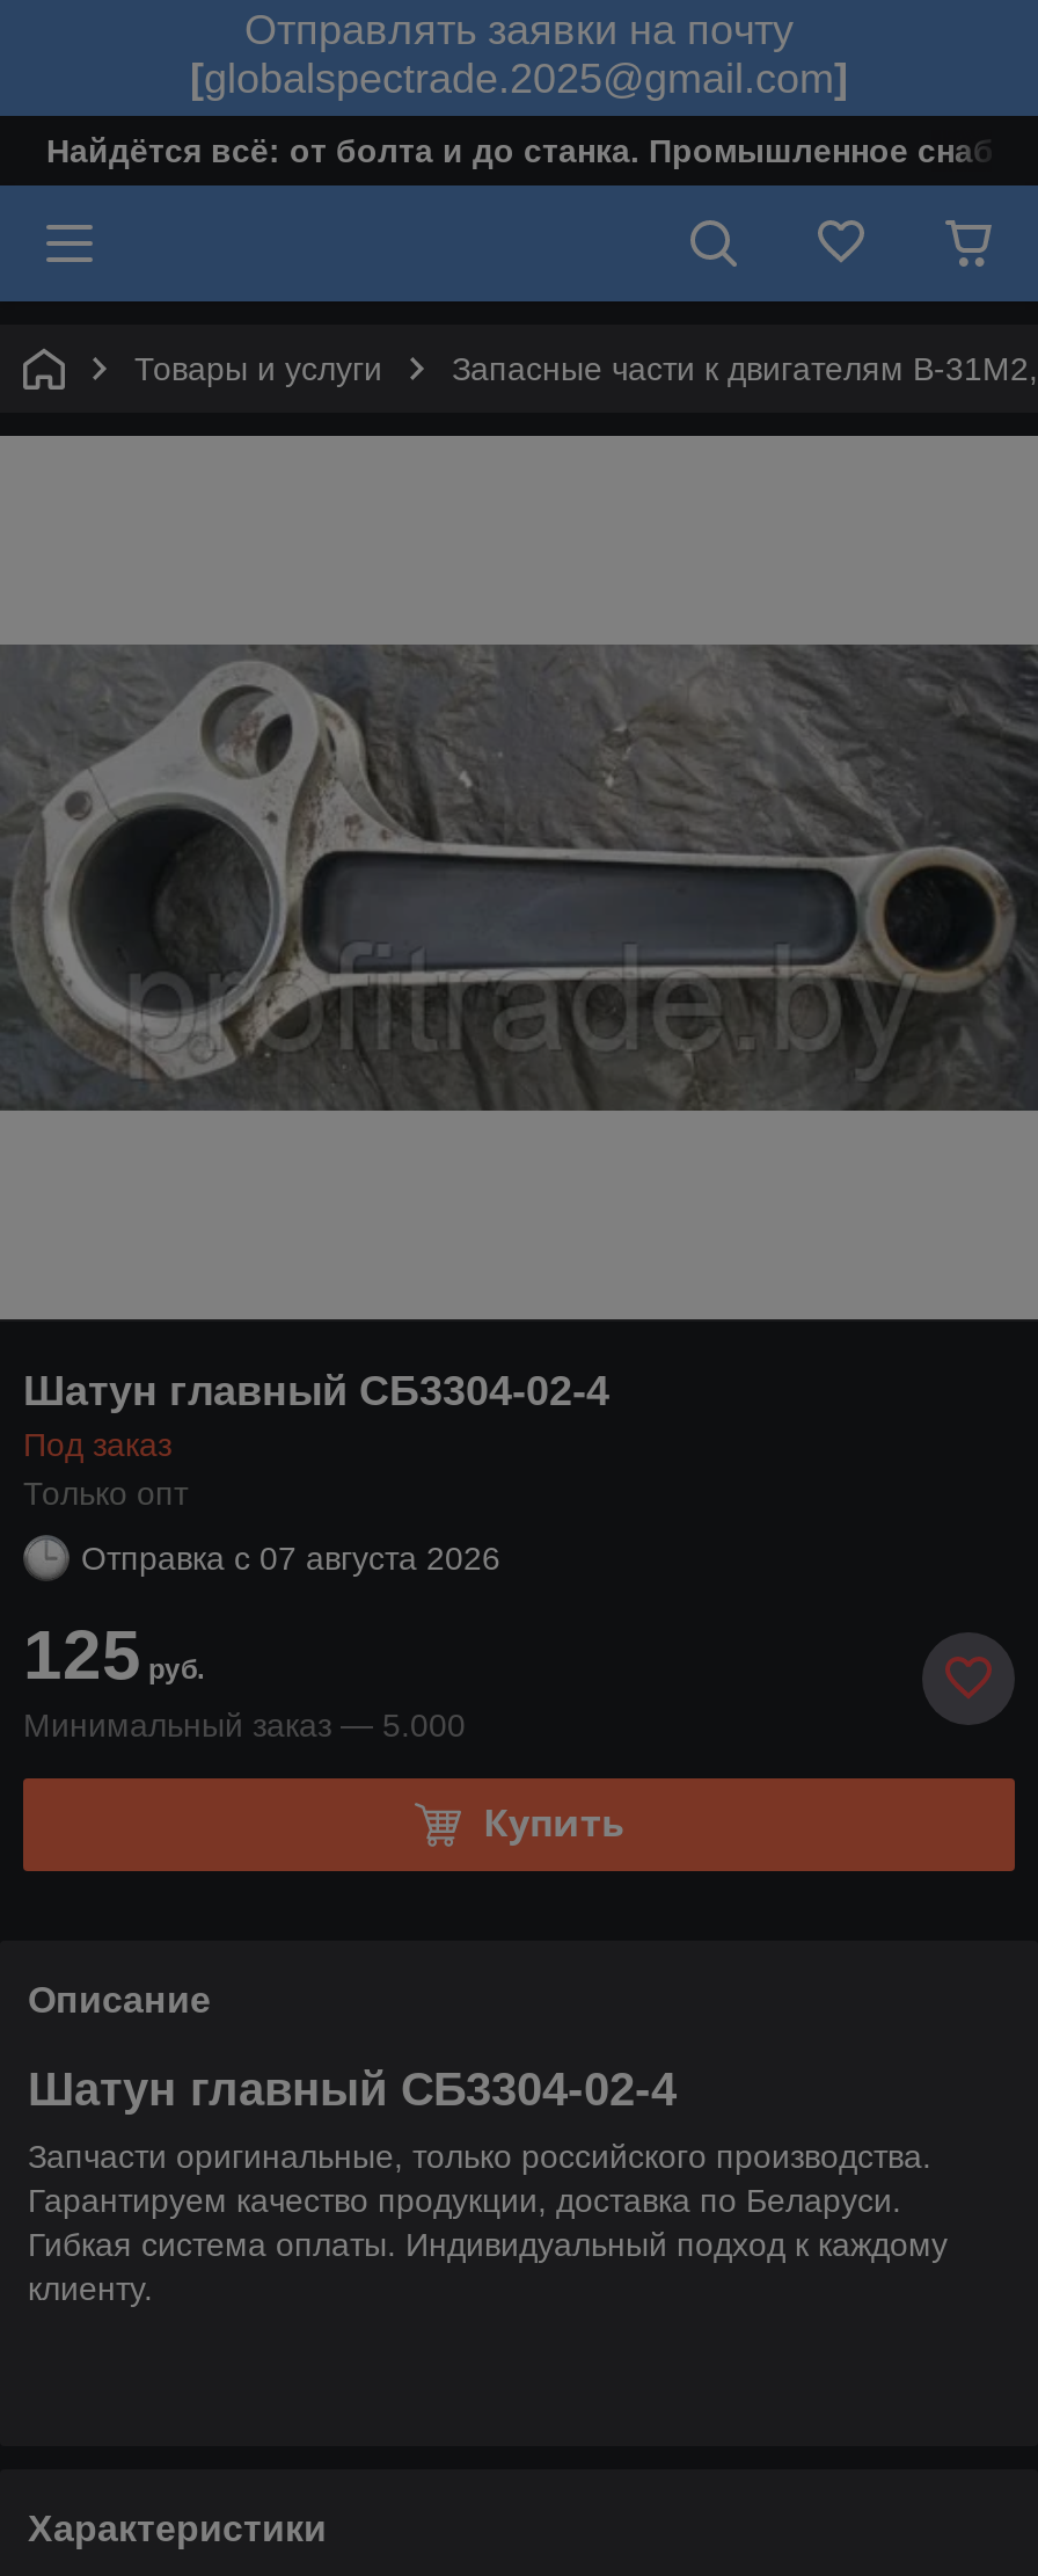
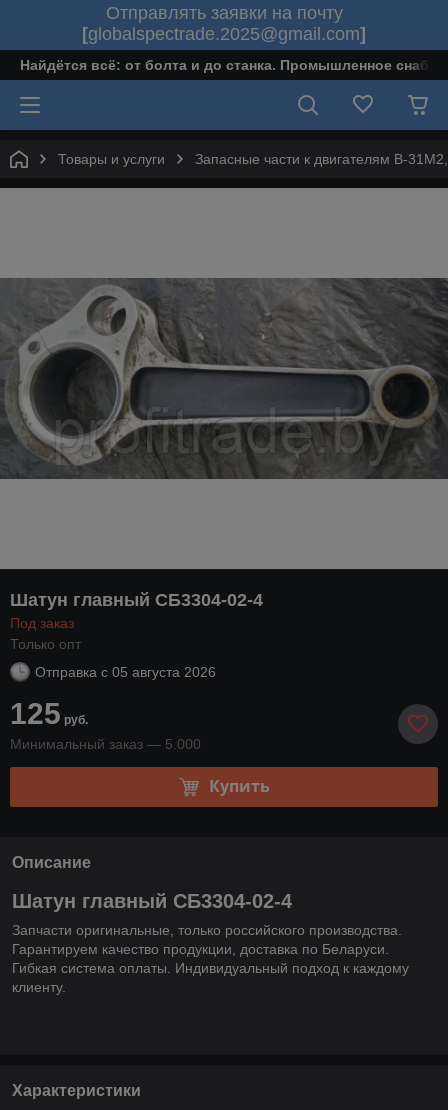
[81,1539,500,1576] Отправка с 07 августа 2026 -> [35,664,216,680] Отправка с 05 августа 2026

